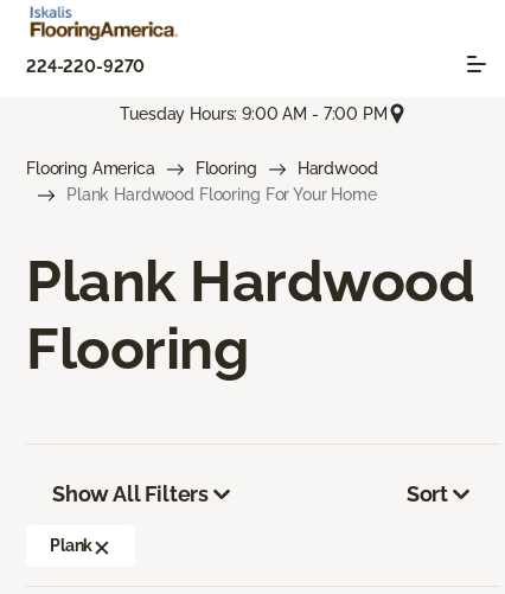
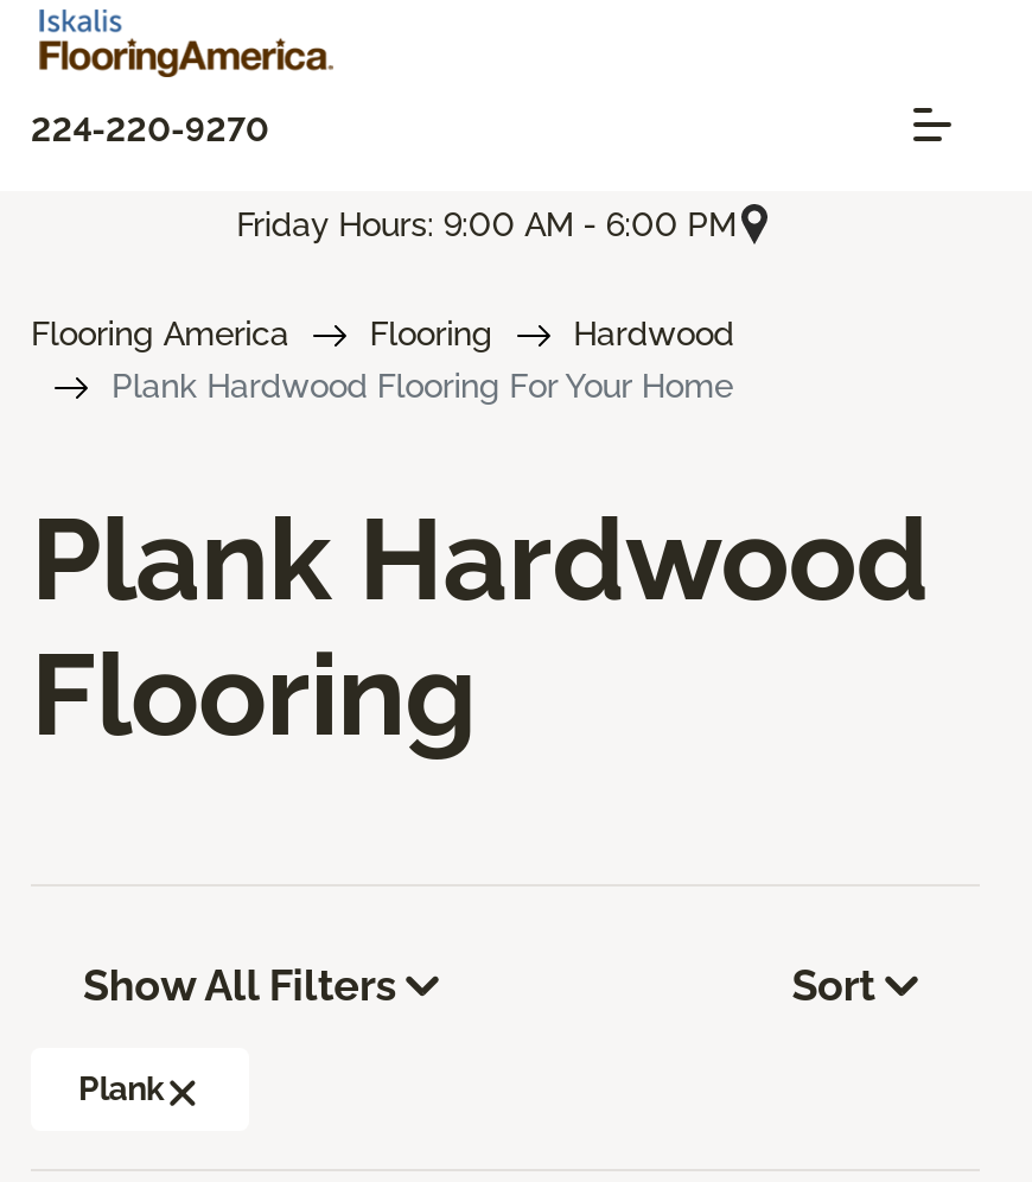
[120,104,387,123] Tuesday Hours: 9:00 AM - 7:00 PM -> [237,205,736,243] Friday Hours: 9:00 AM - 6:00 PM

